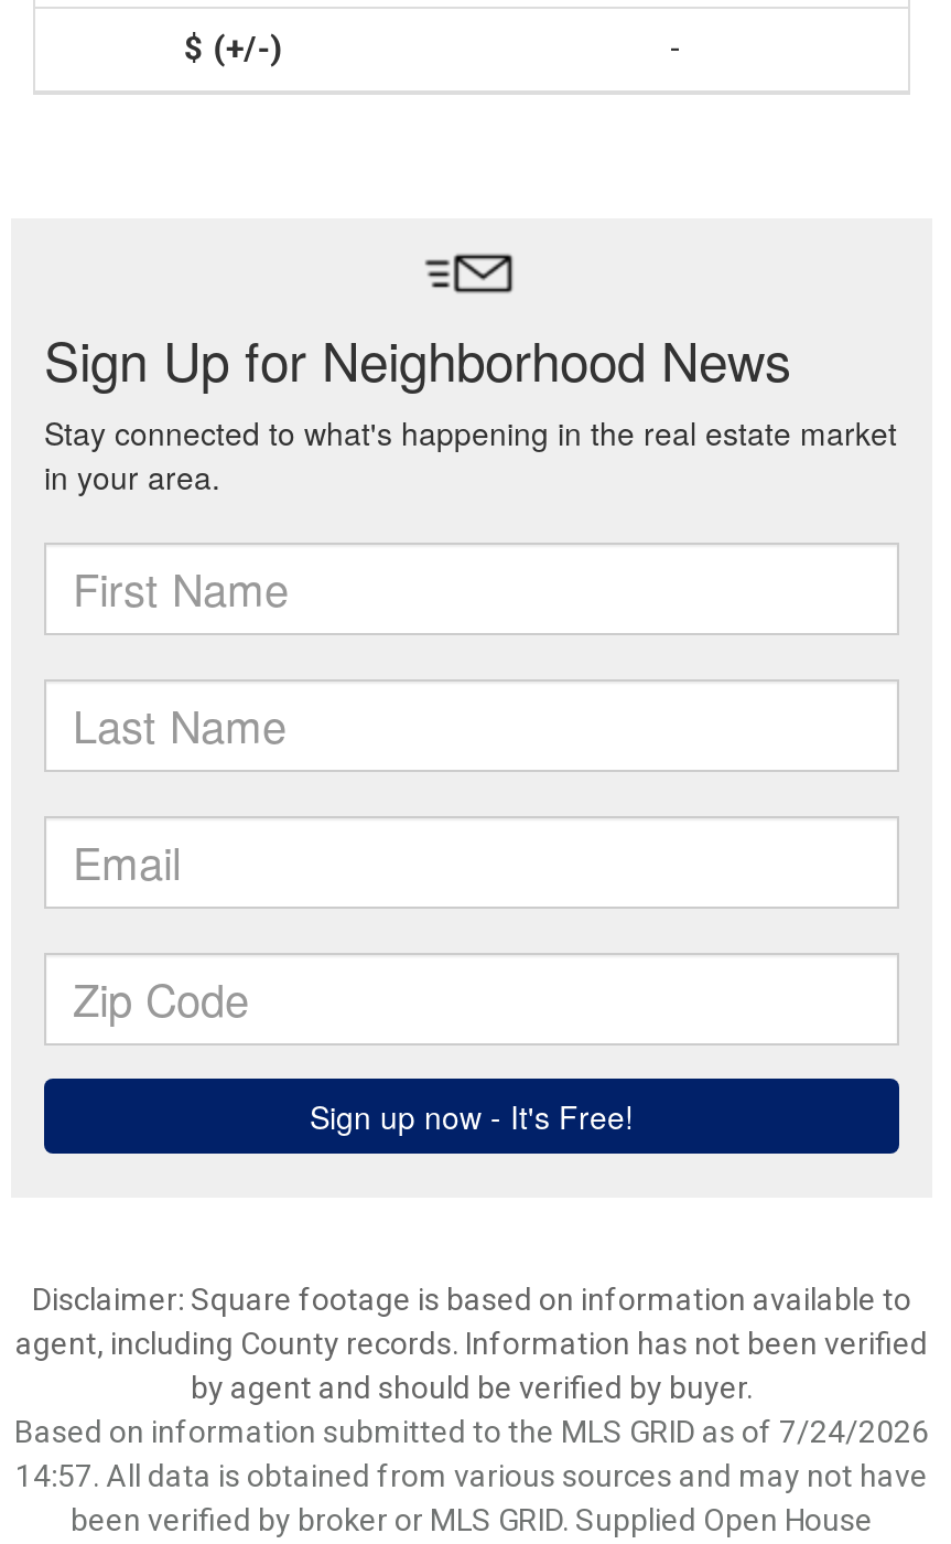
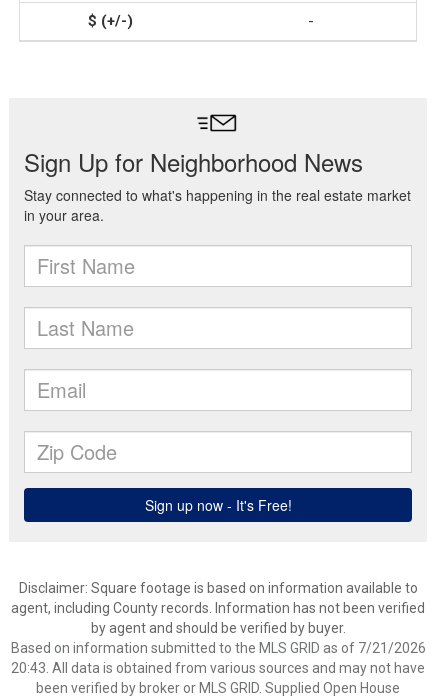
[14,1414,929,1449] Based on information submitted to the MLS GRID as of 7/24/2026 -> [10,640,425,656] Based on information submitted to the MLS GRID as of 7/21/2026
[15,1458,928,1493] 14:57. All data is obtained from various sources and may not have -> [11,660,425,676] 20:43. All data is obtained from various sources and may not have

